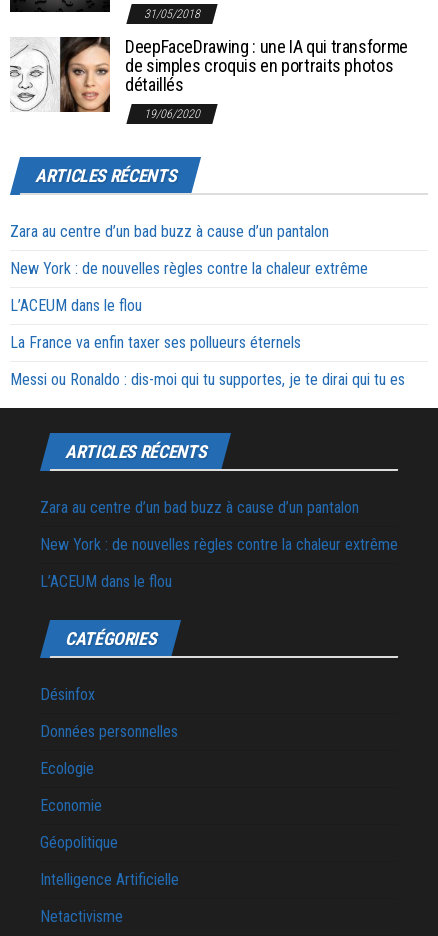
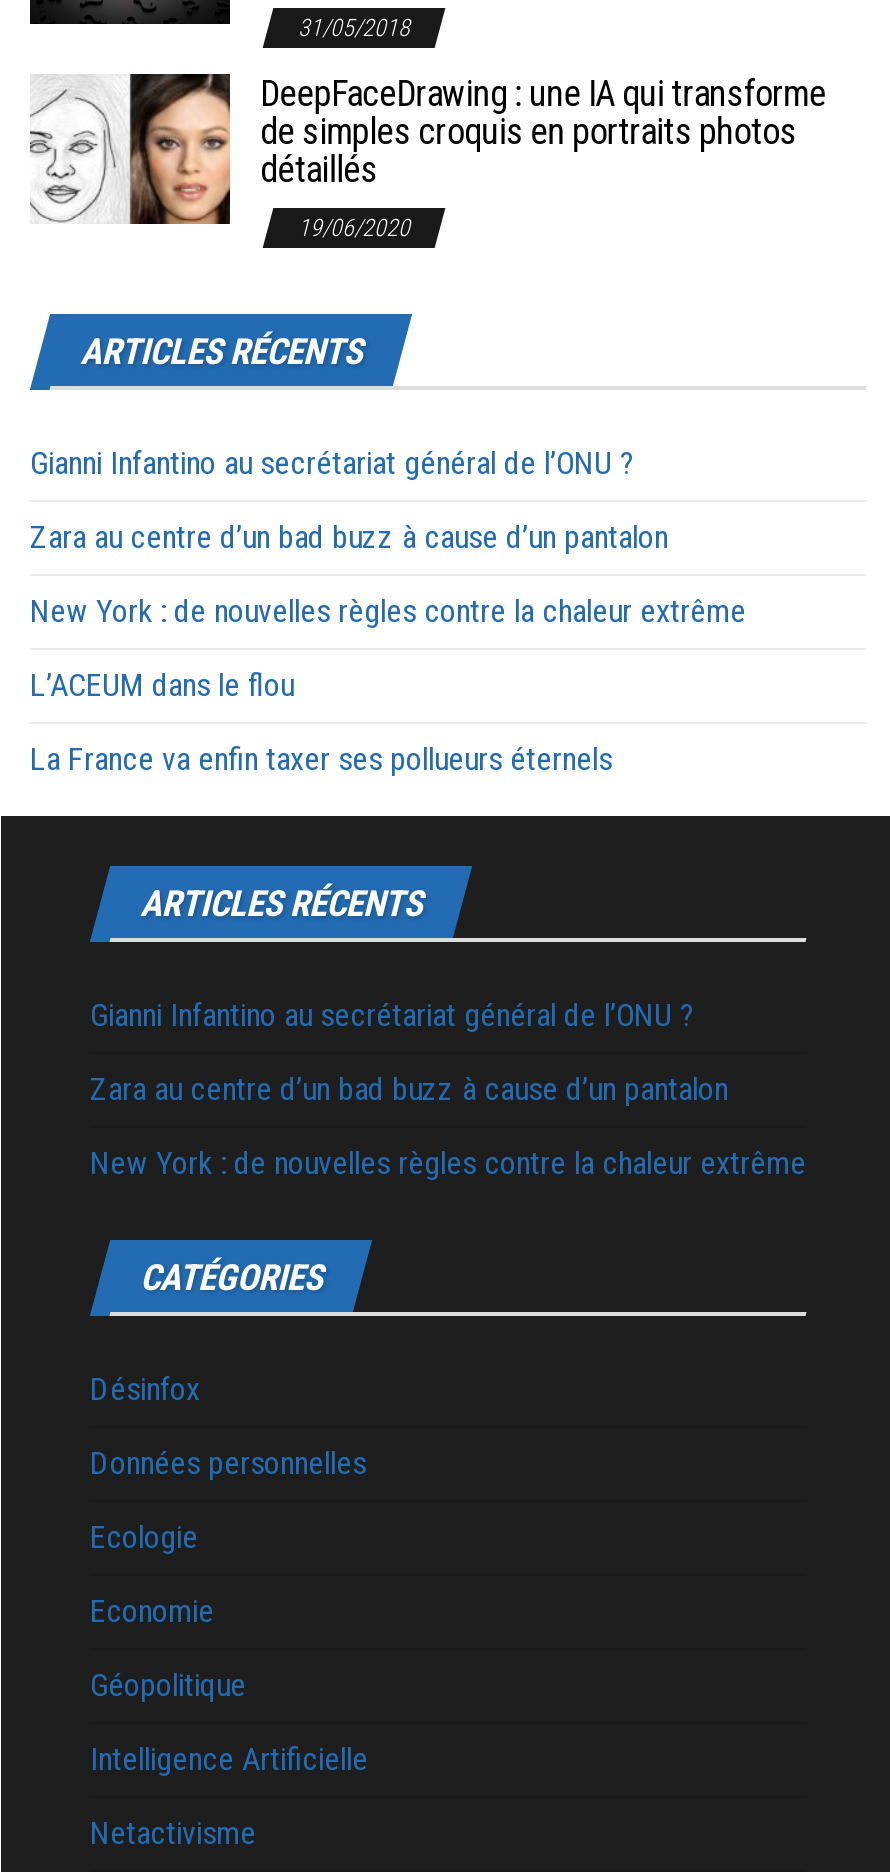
none -> [30,444,634,482] Gianni Infantino au secrétariat général de l’ONU ?
moved [10,222,368,352] -> [30,518,746,778]: Zara au centre d’un bad buzz à cause d’un pantalon | New York : de nouvelles règles contre la chaleur extrême | L’ACEUM dans le flou | La France va enfin taxer ses pollueurs éternels
[10,370,405,389] Messi ou Ronaldo : dis-moi qui tu supportes, je te dirai qui tu es -> none
none -> [90,996,694,1034] Gianni Infantino au secrétariat général de l’ONU ?
moved [40,498,398,554] -> [90,1070,806,1182]: Zara au centre d’un bad buzz à cause d’un pantalon | New York : de nouvelles règles contre la chaleur extrême
[40,572,172,591] L’ACEUM dans le flou -> none

